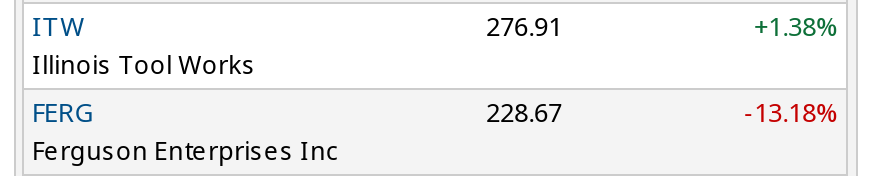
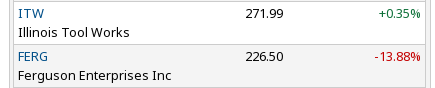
[486,8,562,44] 276.91 -> [245,4,283,22] 271.99
[754,8,838,44] +1.38% -> [379,4,421,22] +0.35%
[486,94,562,130] 228.67 -> [245,47,283,65] 226.50
[744,94,838,130] -13.18% -> [374,47,421,65] -13.88%

